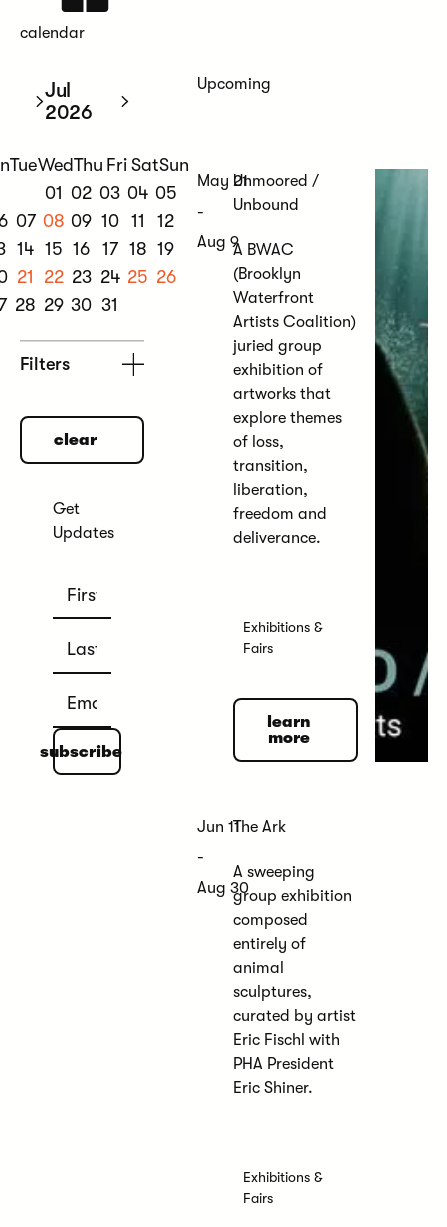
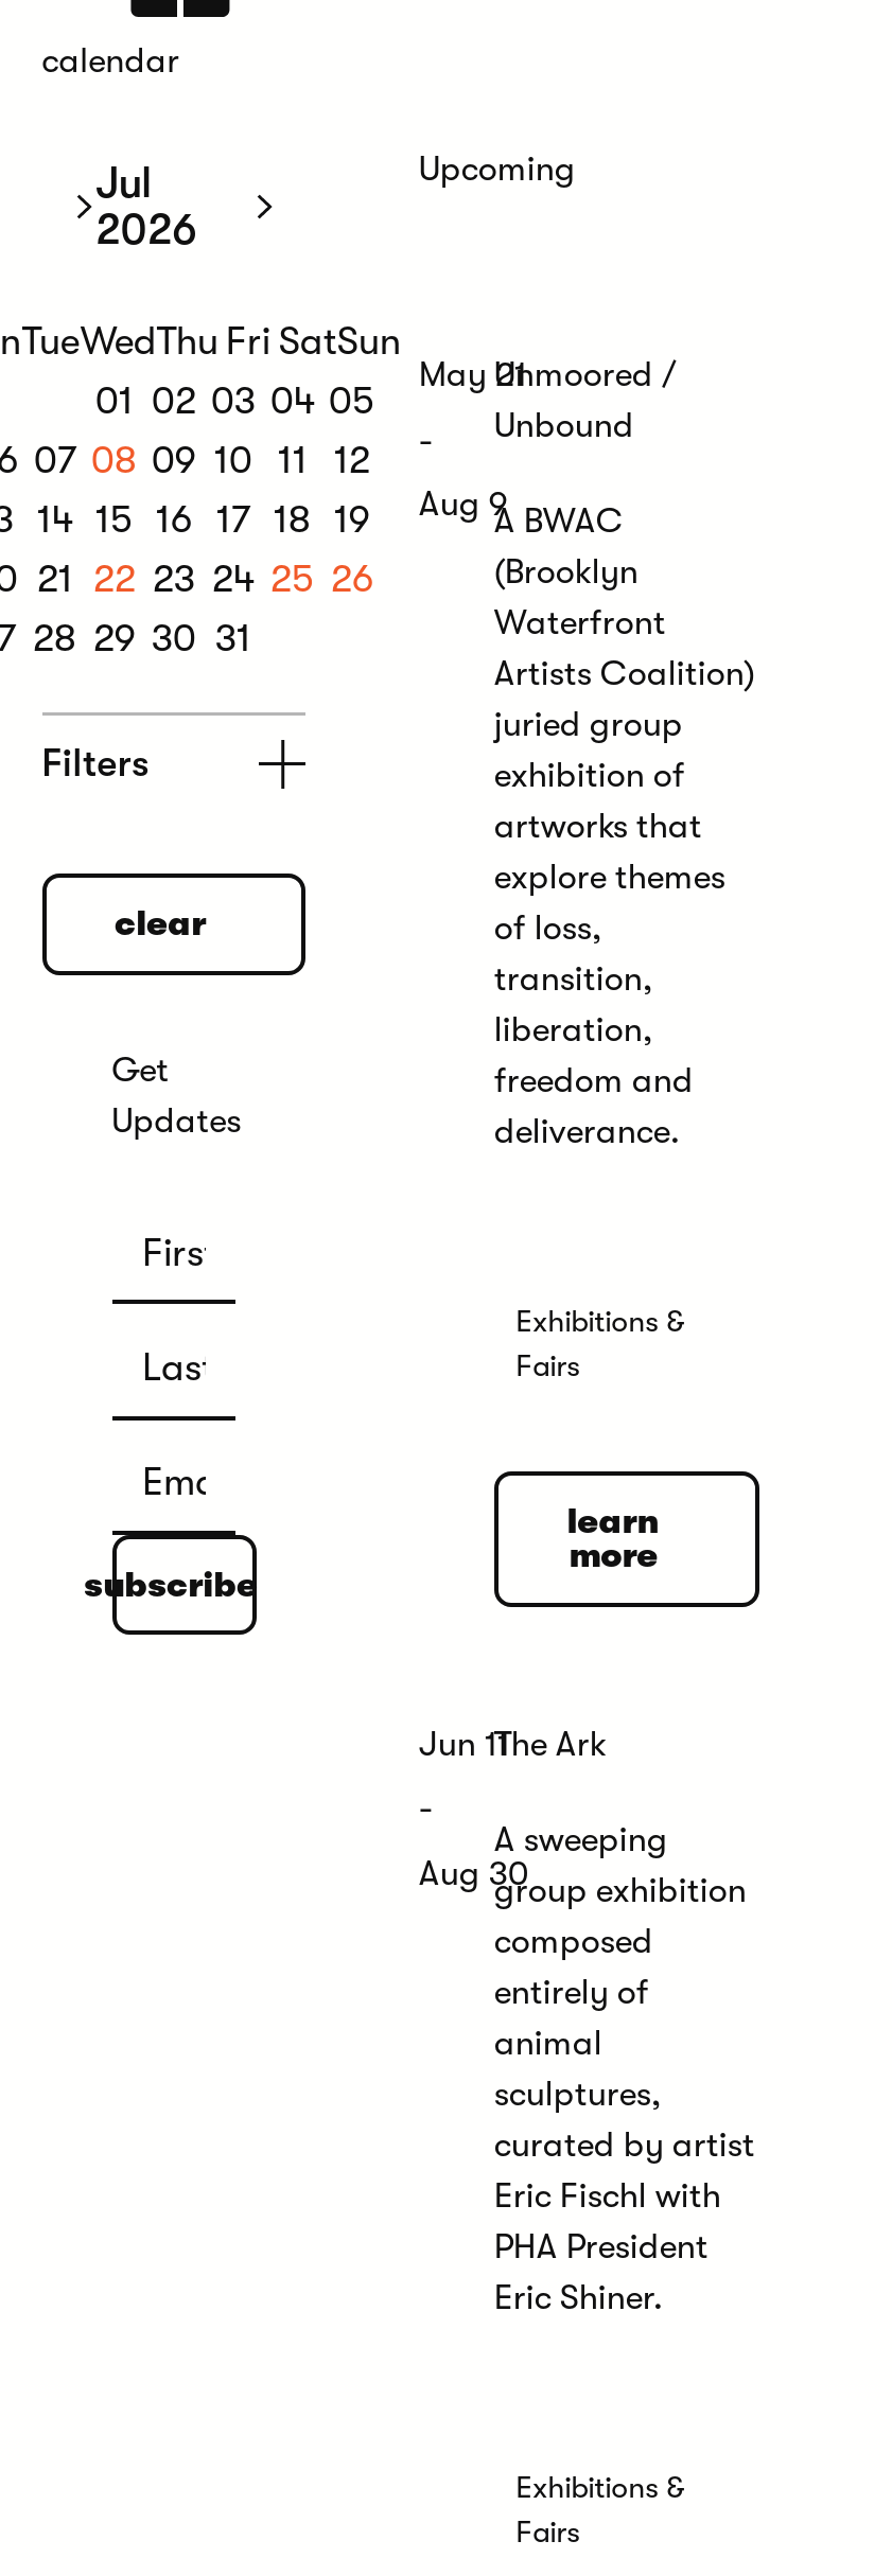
[374,168,429,763] [image] -> none

